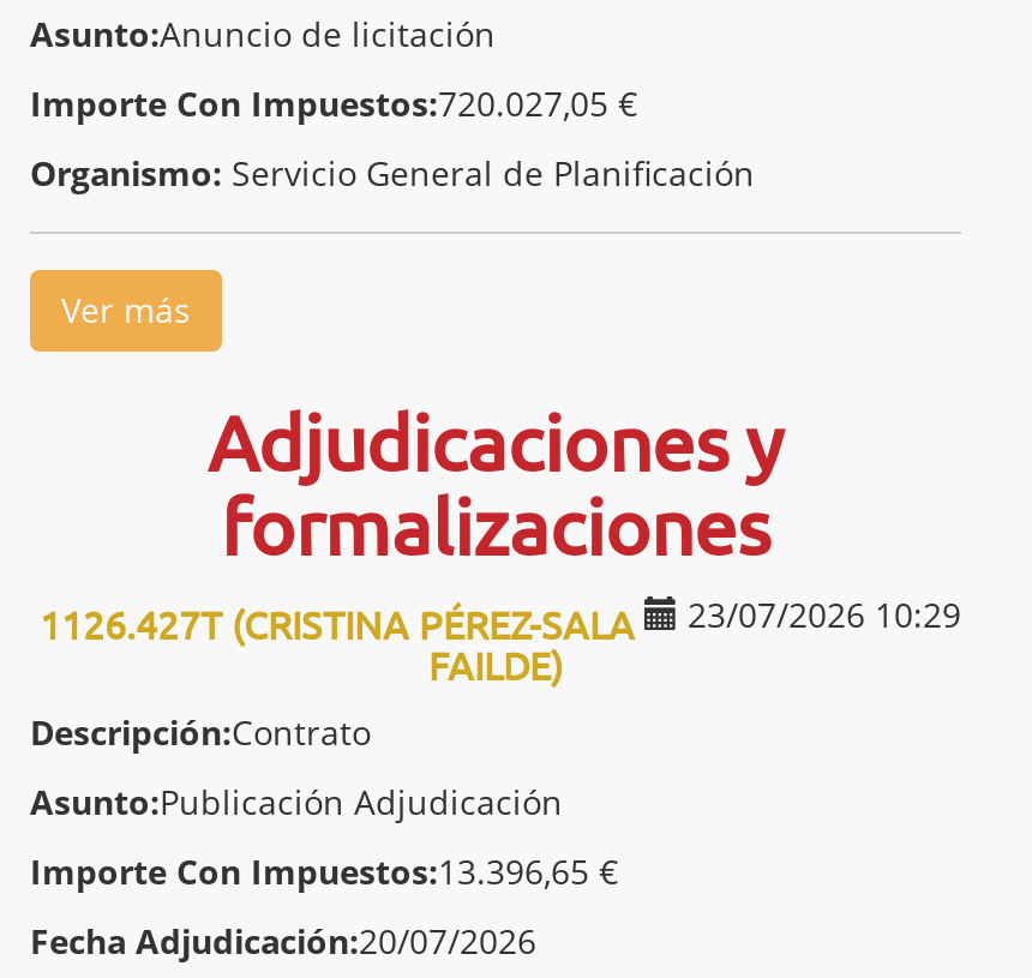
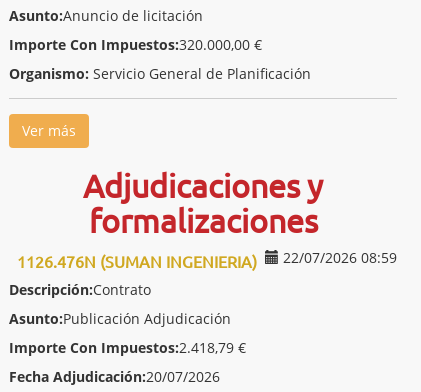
[30,80,637,126] Importe Con Impuestos:720.027,05 € -> [9,35,262,54] Importe Con Impuestos:320.000,00 €
[40,592,961,688] 23/07/2026 10:29 | 1126.427T (CRISTINA PÉREZ-SALA | FAILDE) -> [17,248,397,271] 22/07/2026 08:59 | 1126.476N (SUMAN INGENIERIA)
[30,848,618,894] Importe Con Impuestos:13.396,65 € -> [9,338,246,357] Importe Con Impuestos:2.418,79 €

